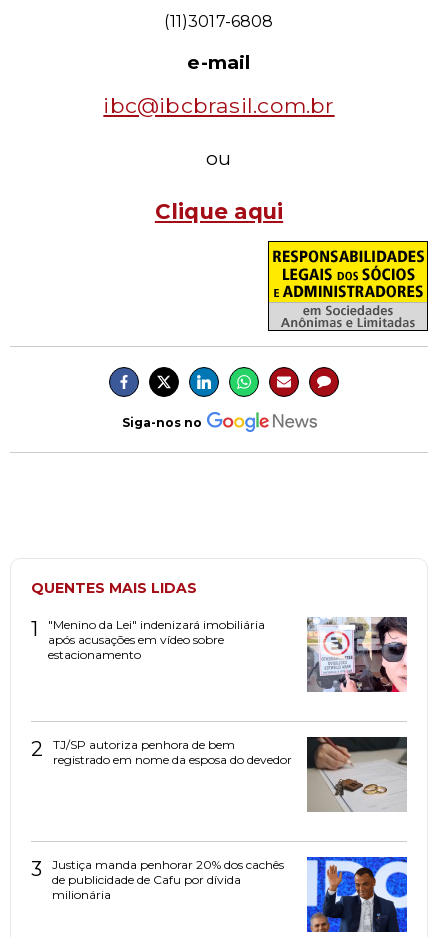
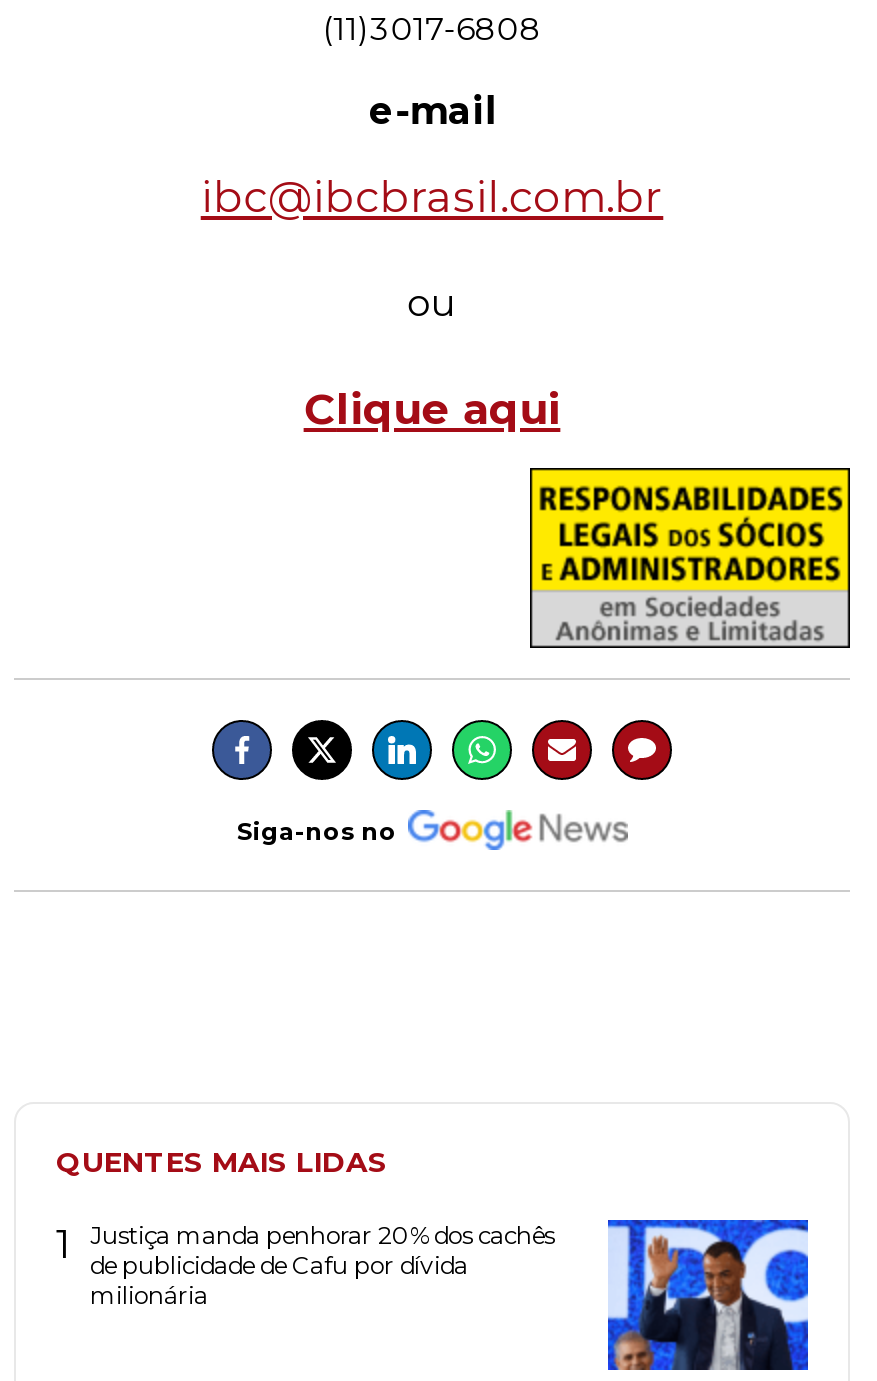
[48,617,265,662] "Menino da Lei" indenizará imobiliária | após acusações em vídeo sobre | estacionamento -> none
[306,616,408,693] [image] -> none
[31,736,408,813] [image] | 2 | TJ/SP autoriza penhora de bem | registrado em nome da esposa do devedor -> none
[31,857,42,881] 3 -> none

